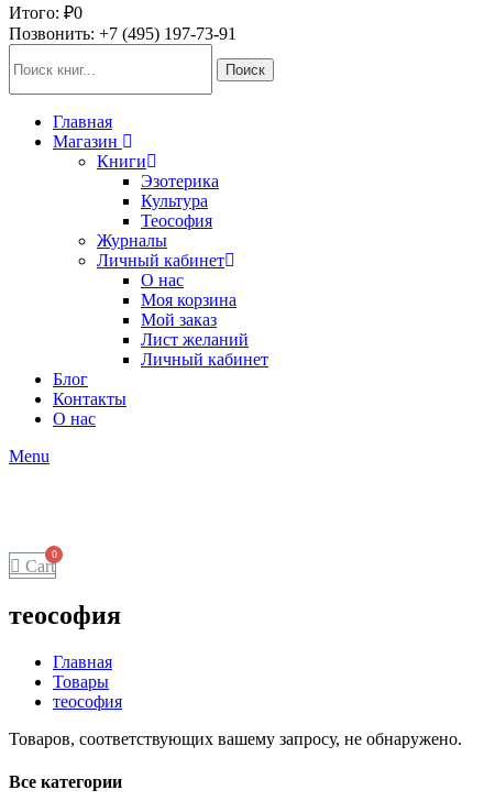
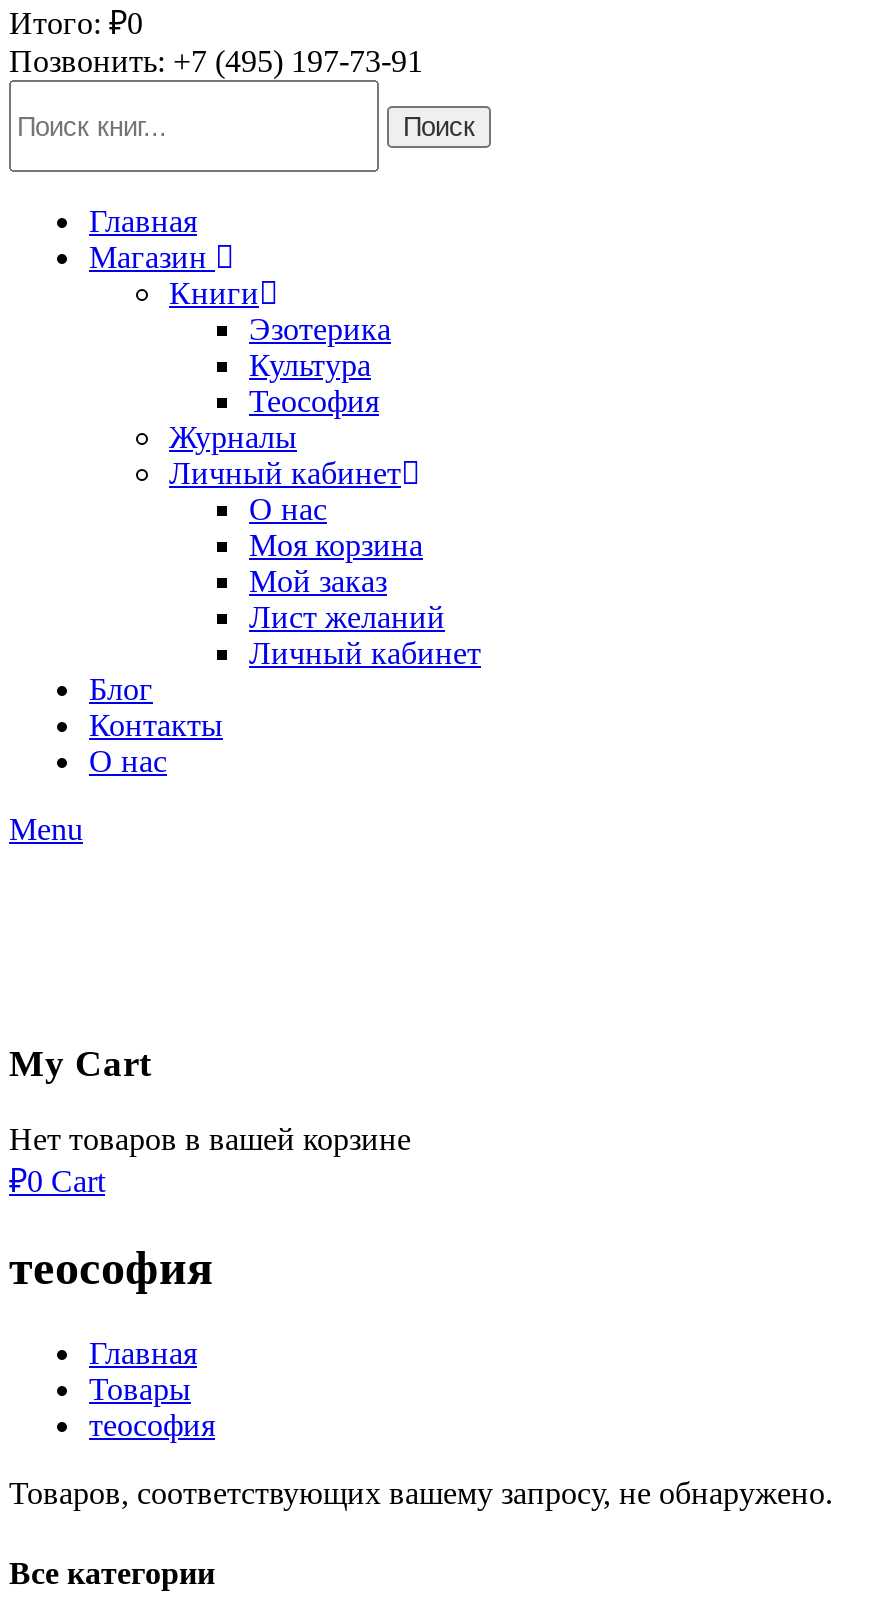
[25,557,55,575] Cart -> [9,1041,411,1199] My Cart | Нет товаров в вашей корзине | ₽0 Cart

